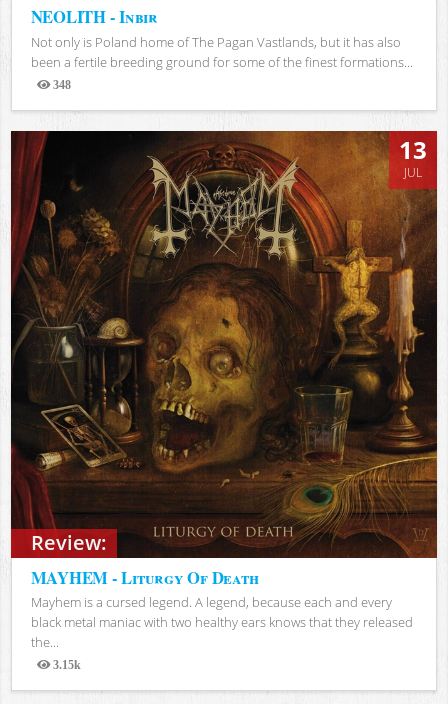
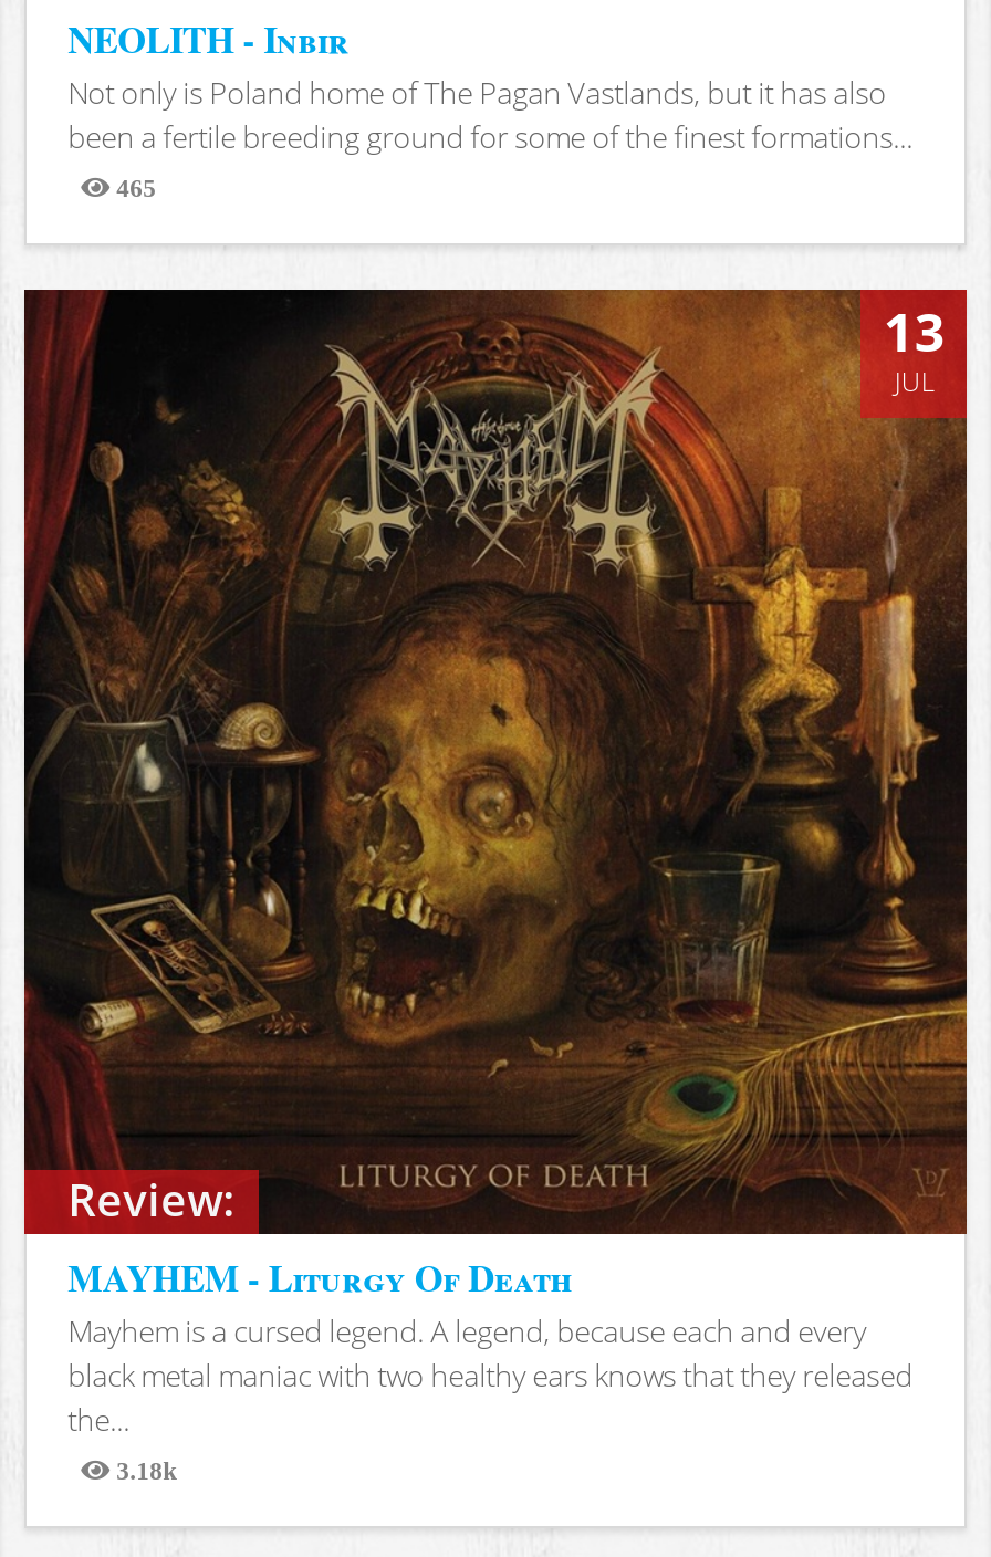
[50,79,71,90] 348 -> [110,175,156,199] 465
[50,659,81,670] 3.15k -> [110,1458,179,1482] 3.18k

